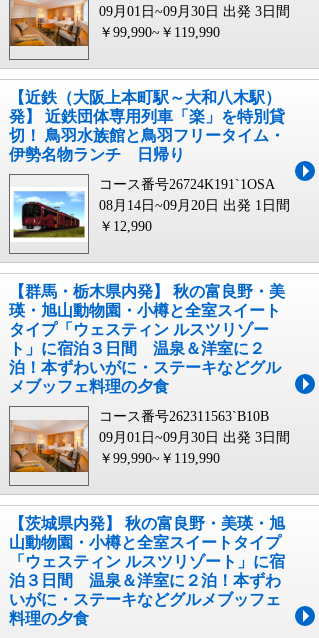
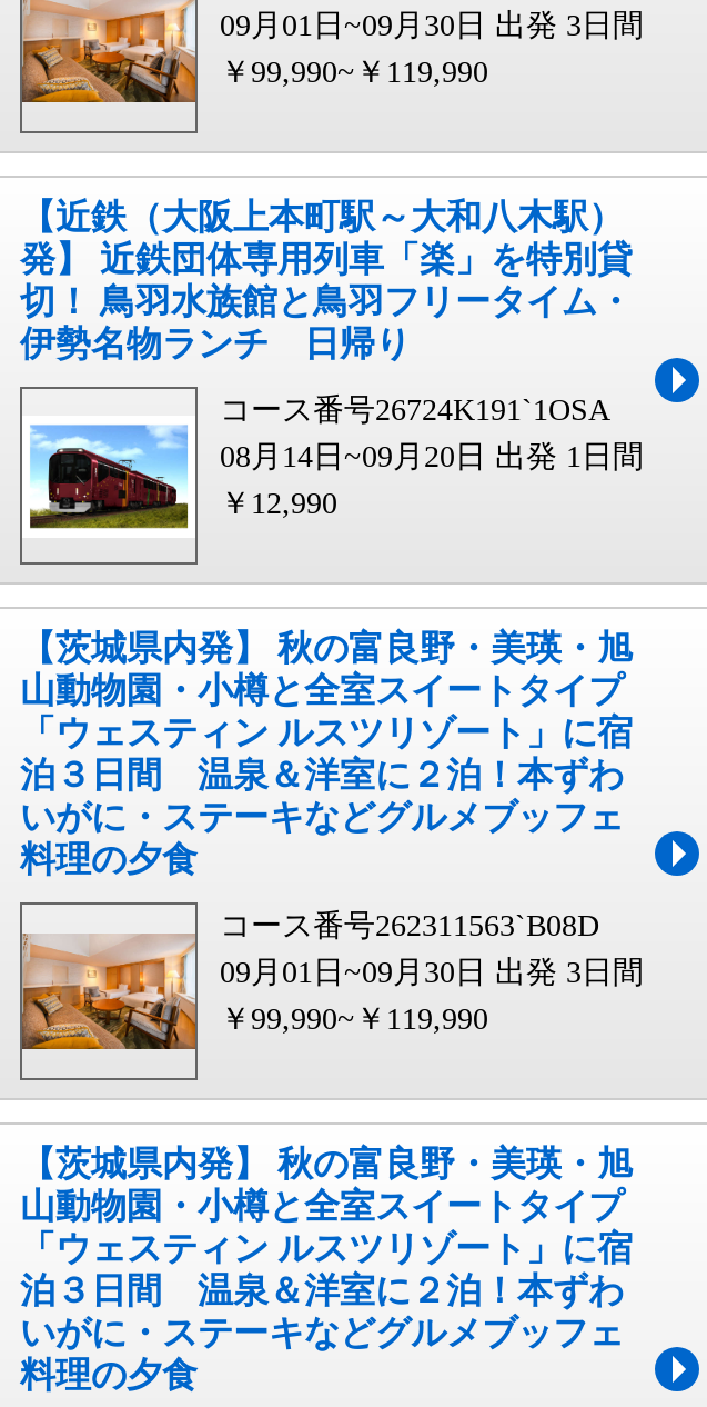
[9,283,285,395] 【群馬・栃木県内発】 秋の富良野・美 | 瑛・旭山動物園・小樽と全室スイート | タイプ「ウェスティン ルスツリゾー | ト」に宿泊３日間 温泉＆洋室に２ | 泊！本ずわいがに・ステーキなどグル | メブッフェ料理の夕食 -> [20,629,633,878] 【茨城県内発】 秋の富良野・美瑛・旭 | 山動物園・小樽と全室スイートタイプ | 「ウェスティン ルスツリゾート」に宿 | 泊３日間 温泉＆洋室に２泊！本ずわ | いがに・ステーキなどグルメブッフェ | 料理の夕食
[99,409,269,424] コース番号262311563`B10B -> [220,909,599,942] コース番号262311563`B08D

